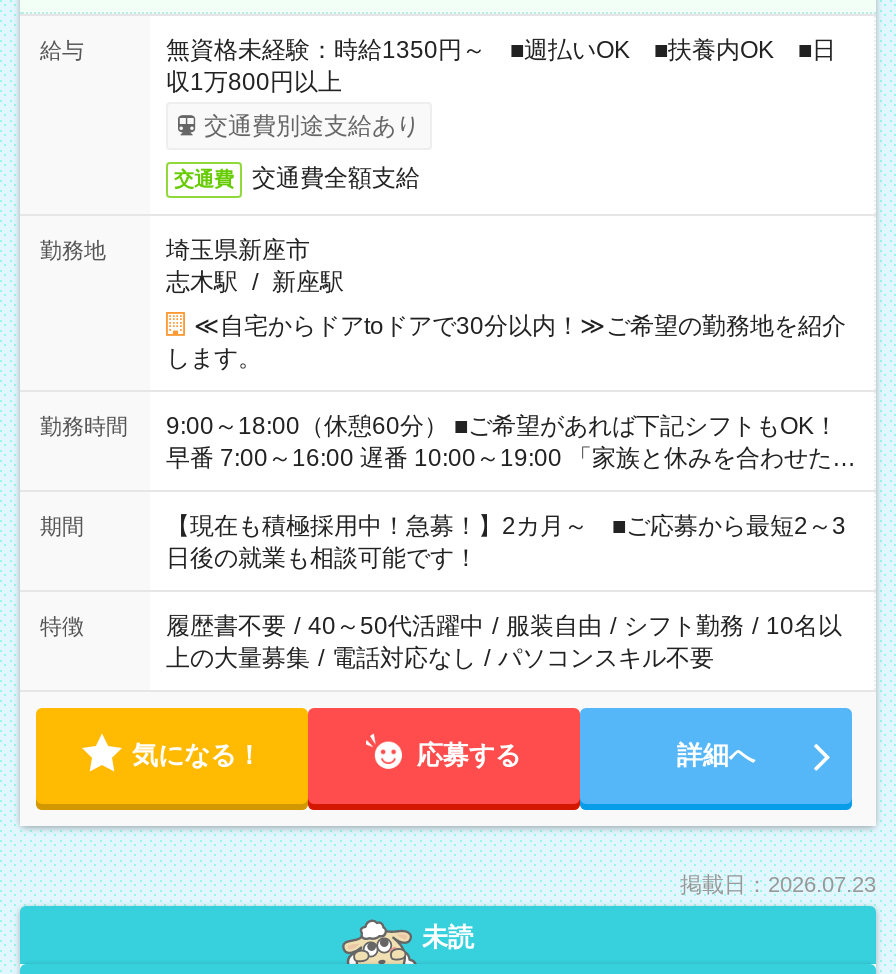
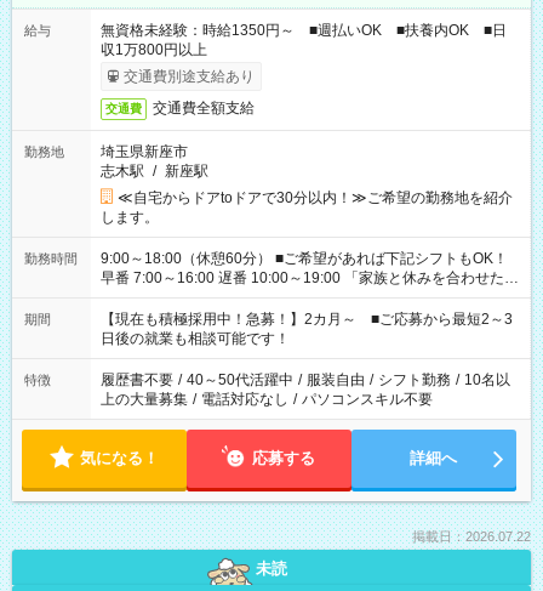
[680,872,876,896] 掲載日：2026.07.23 -> [412,529,531,544] 掲載日：2026.07.22

